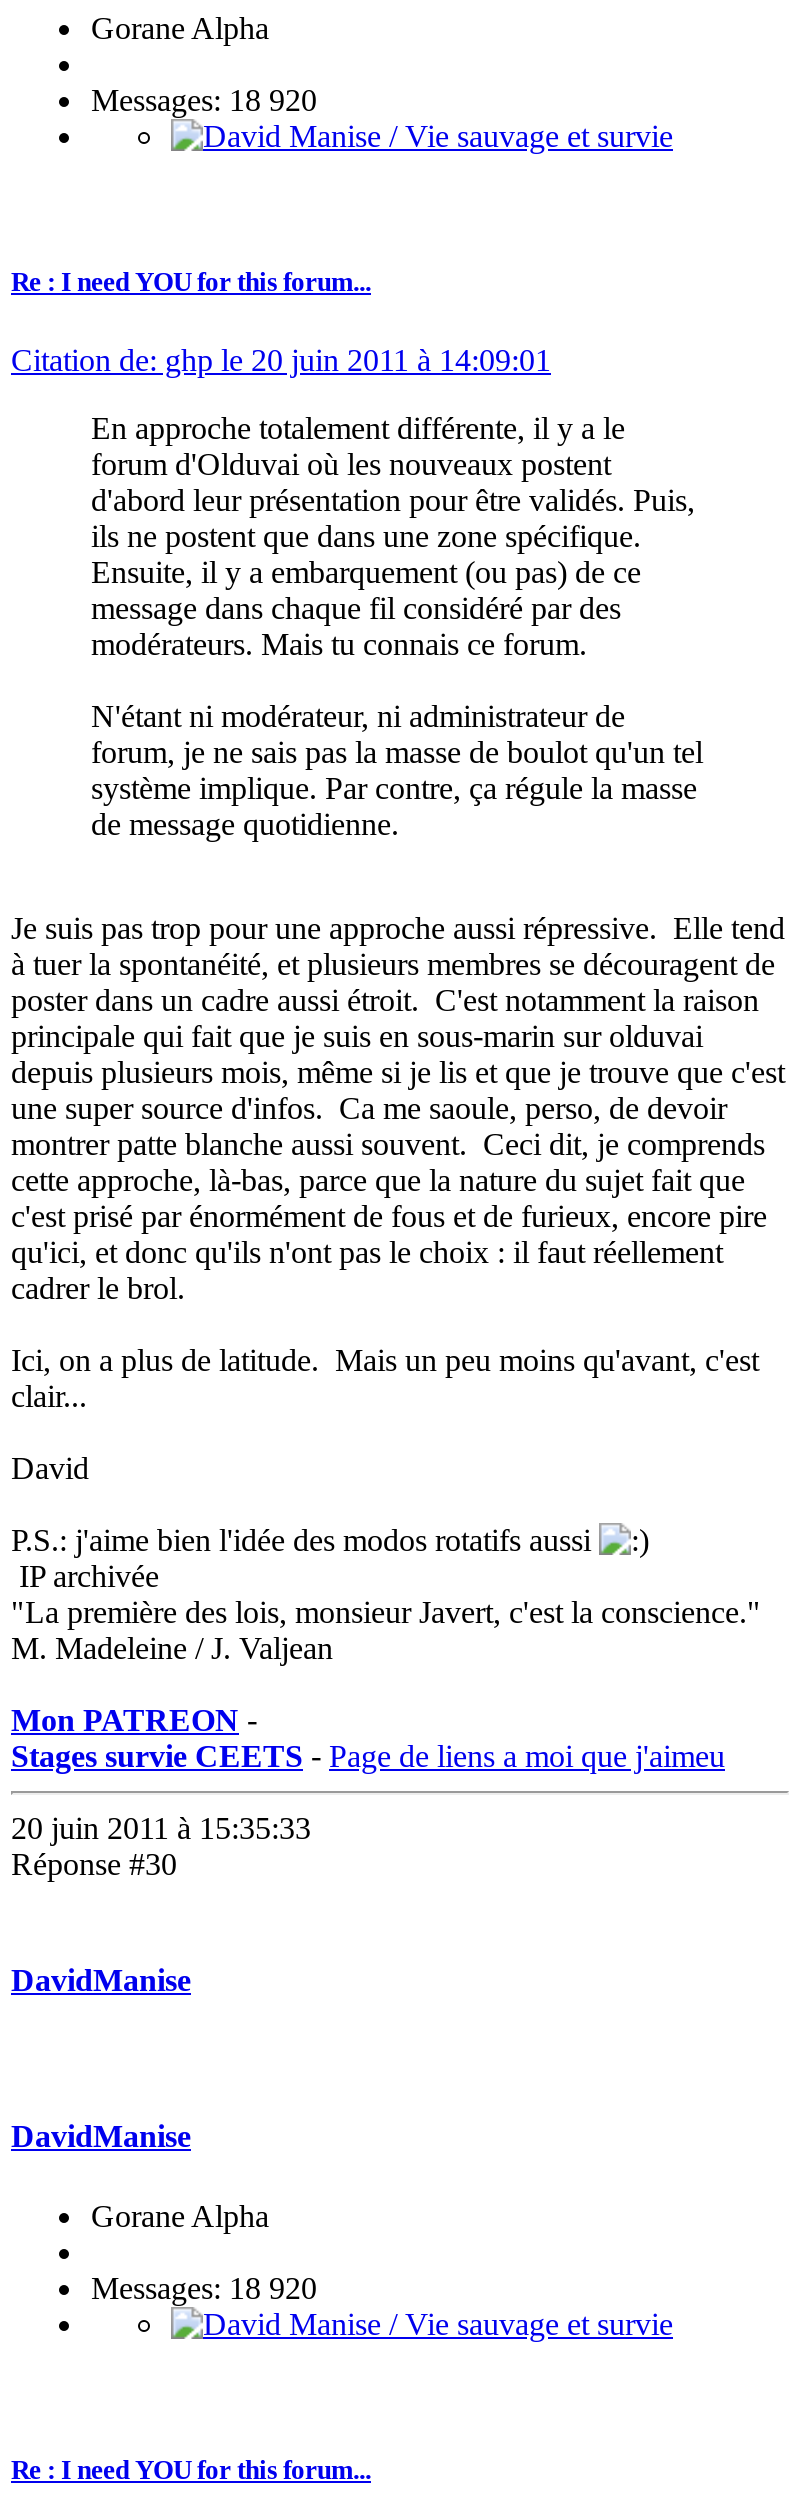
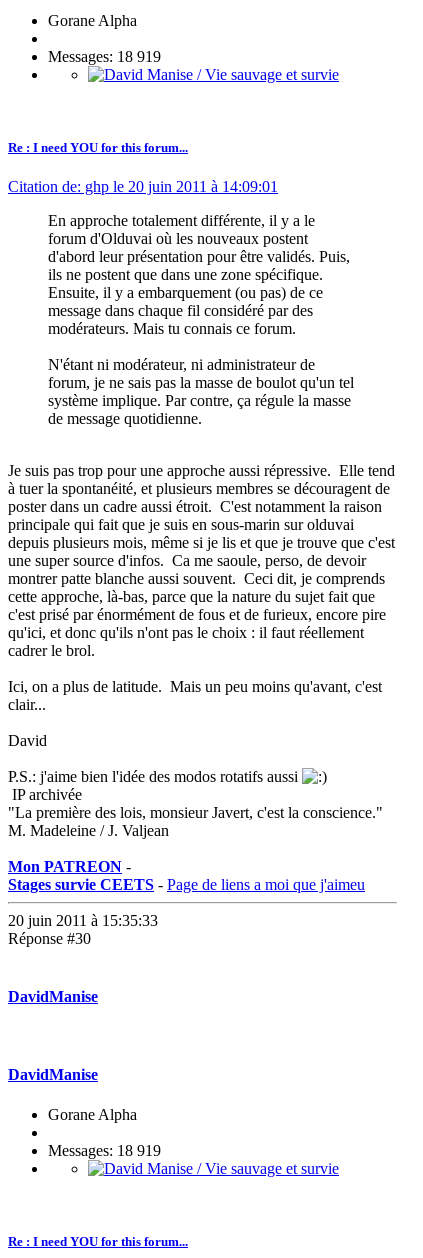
[91,83,317,117] Messages: 18 920 -> [48,48,161,65] Messages: 18 919
[91,2270,317,2304] Messages: 18 920 -> [48,1141,161,1158] Messages: 18 919

